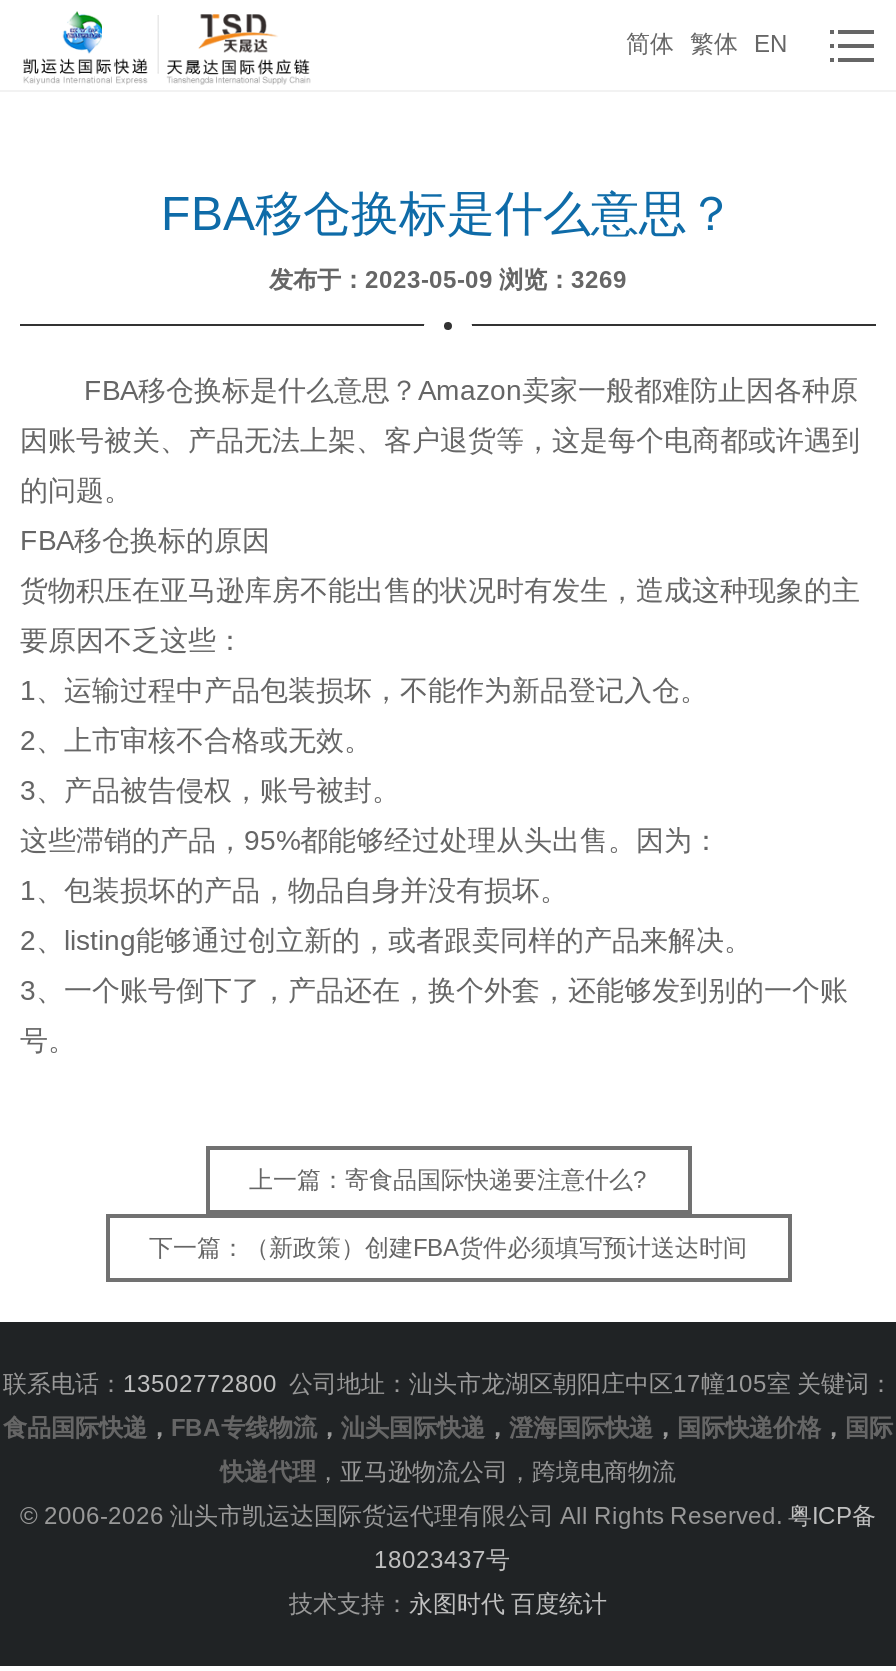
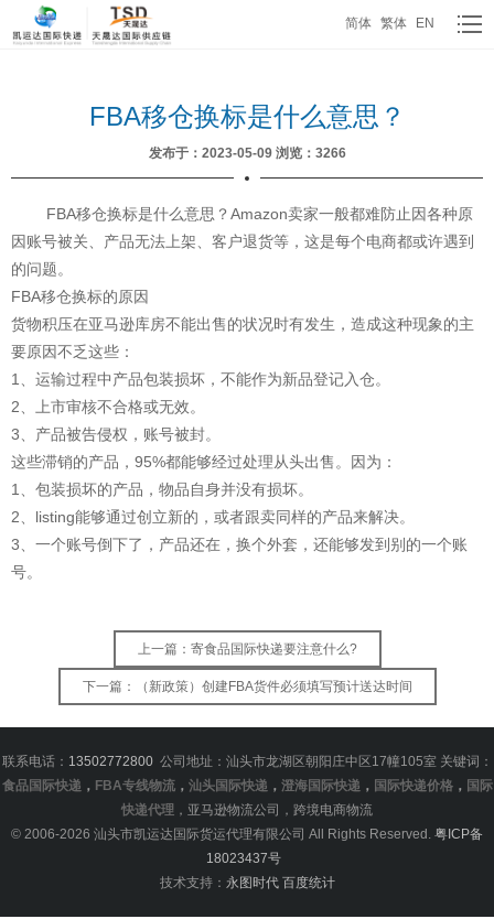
[269,266,627,294] 发布于：2023-05-09 浏览：3269 -> [148,145,346,161] 发布于：2023-05-09 浏览：3266

